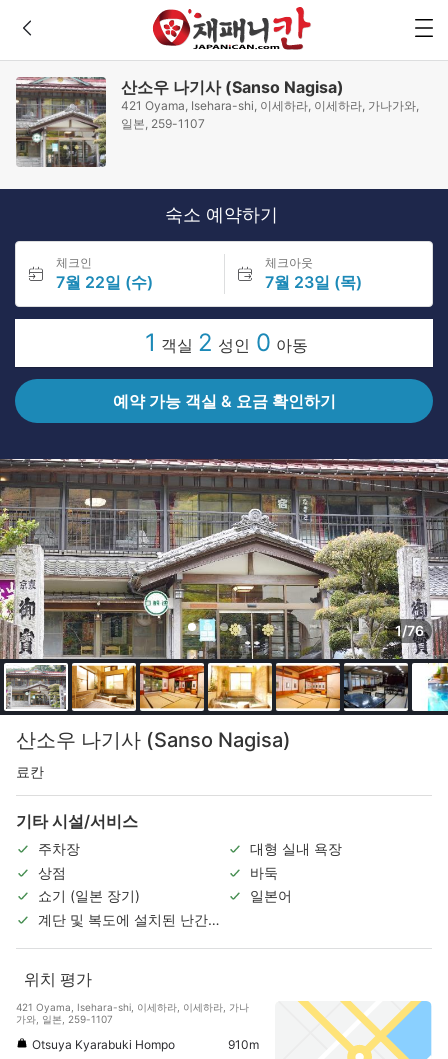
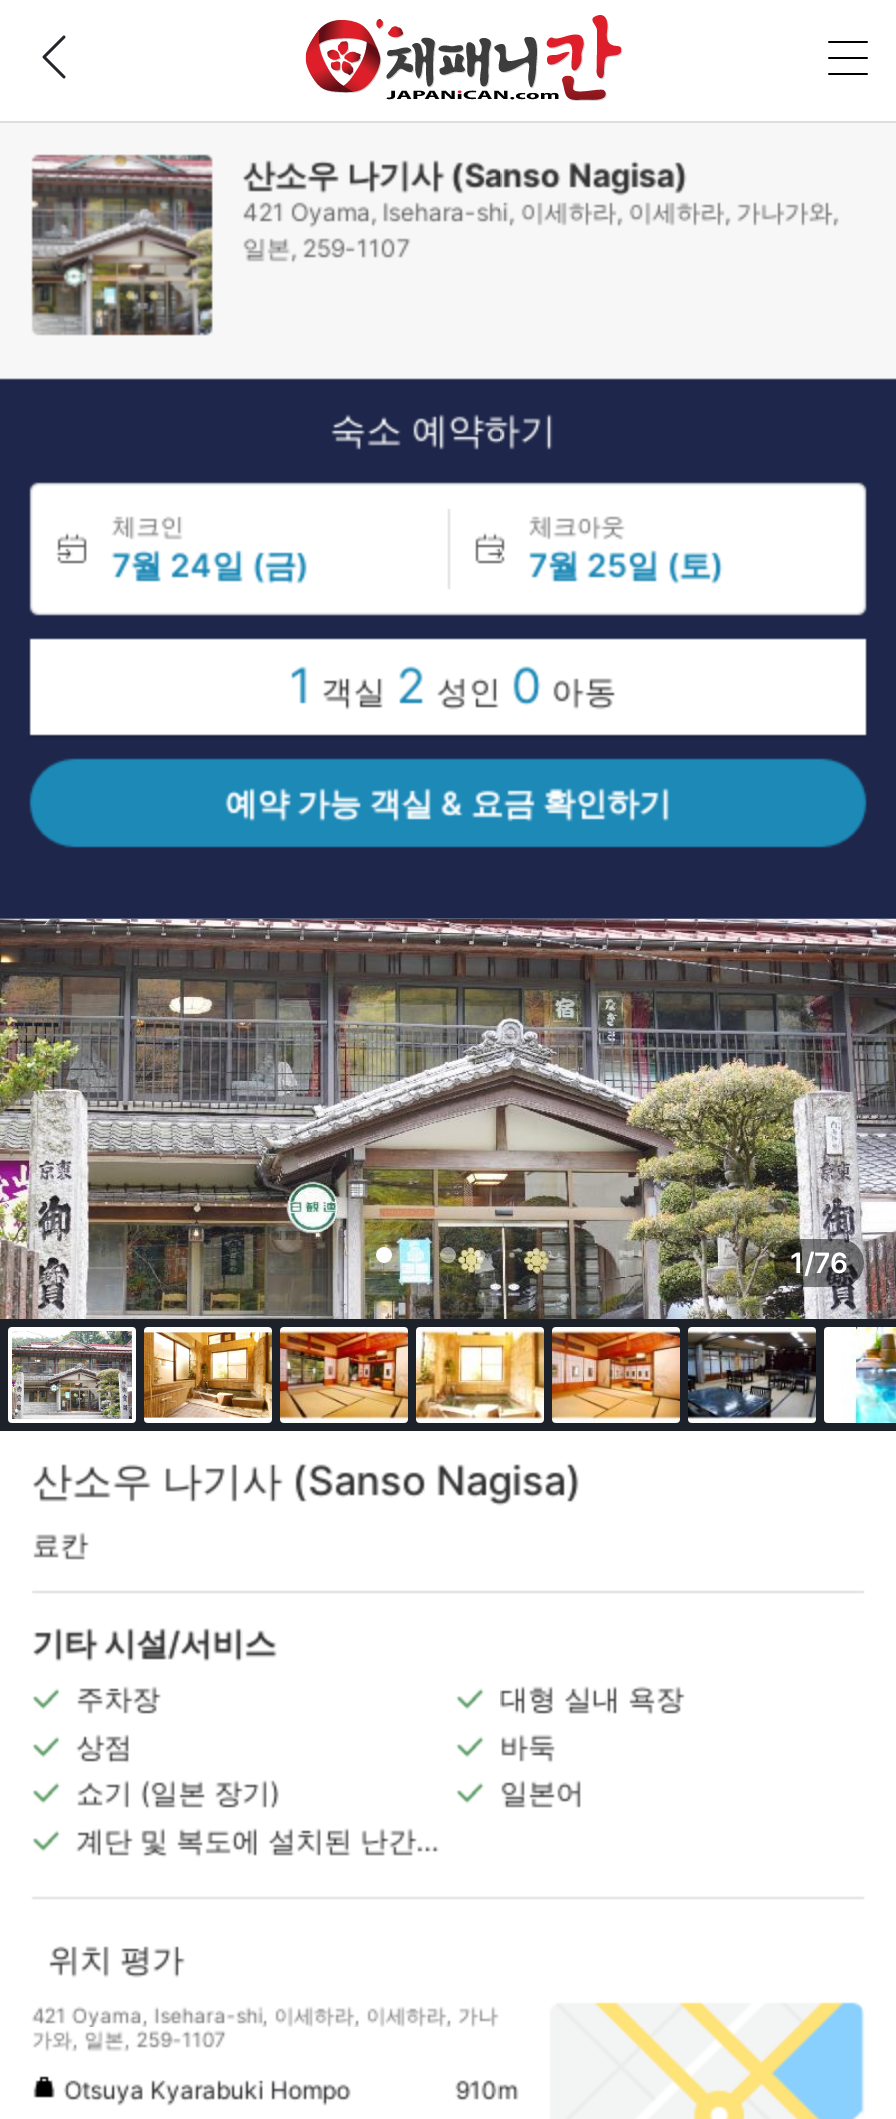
[56,272,153,292] 7월 22일 (수) -> [112,545,308,585] 7월 24일 (금)
[264,272,361,292] 7월 23일 (목) -> [529,545,723,585] 7월 25일 (토)

